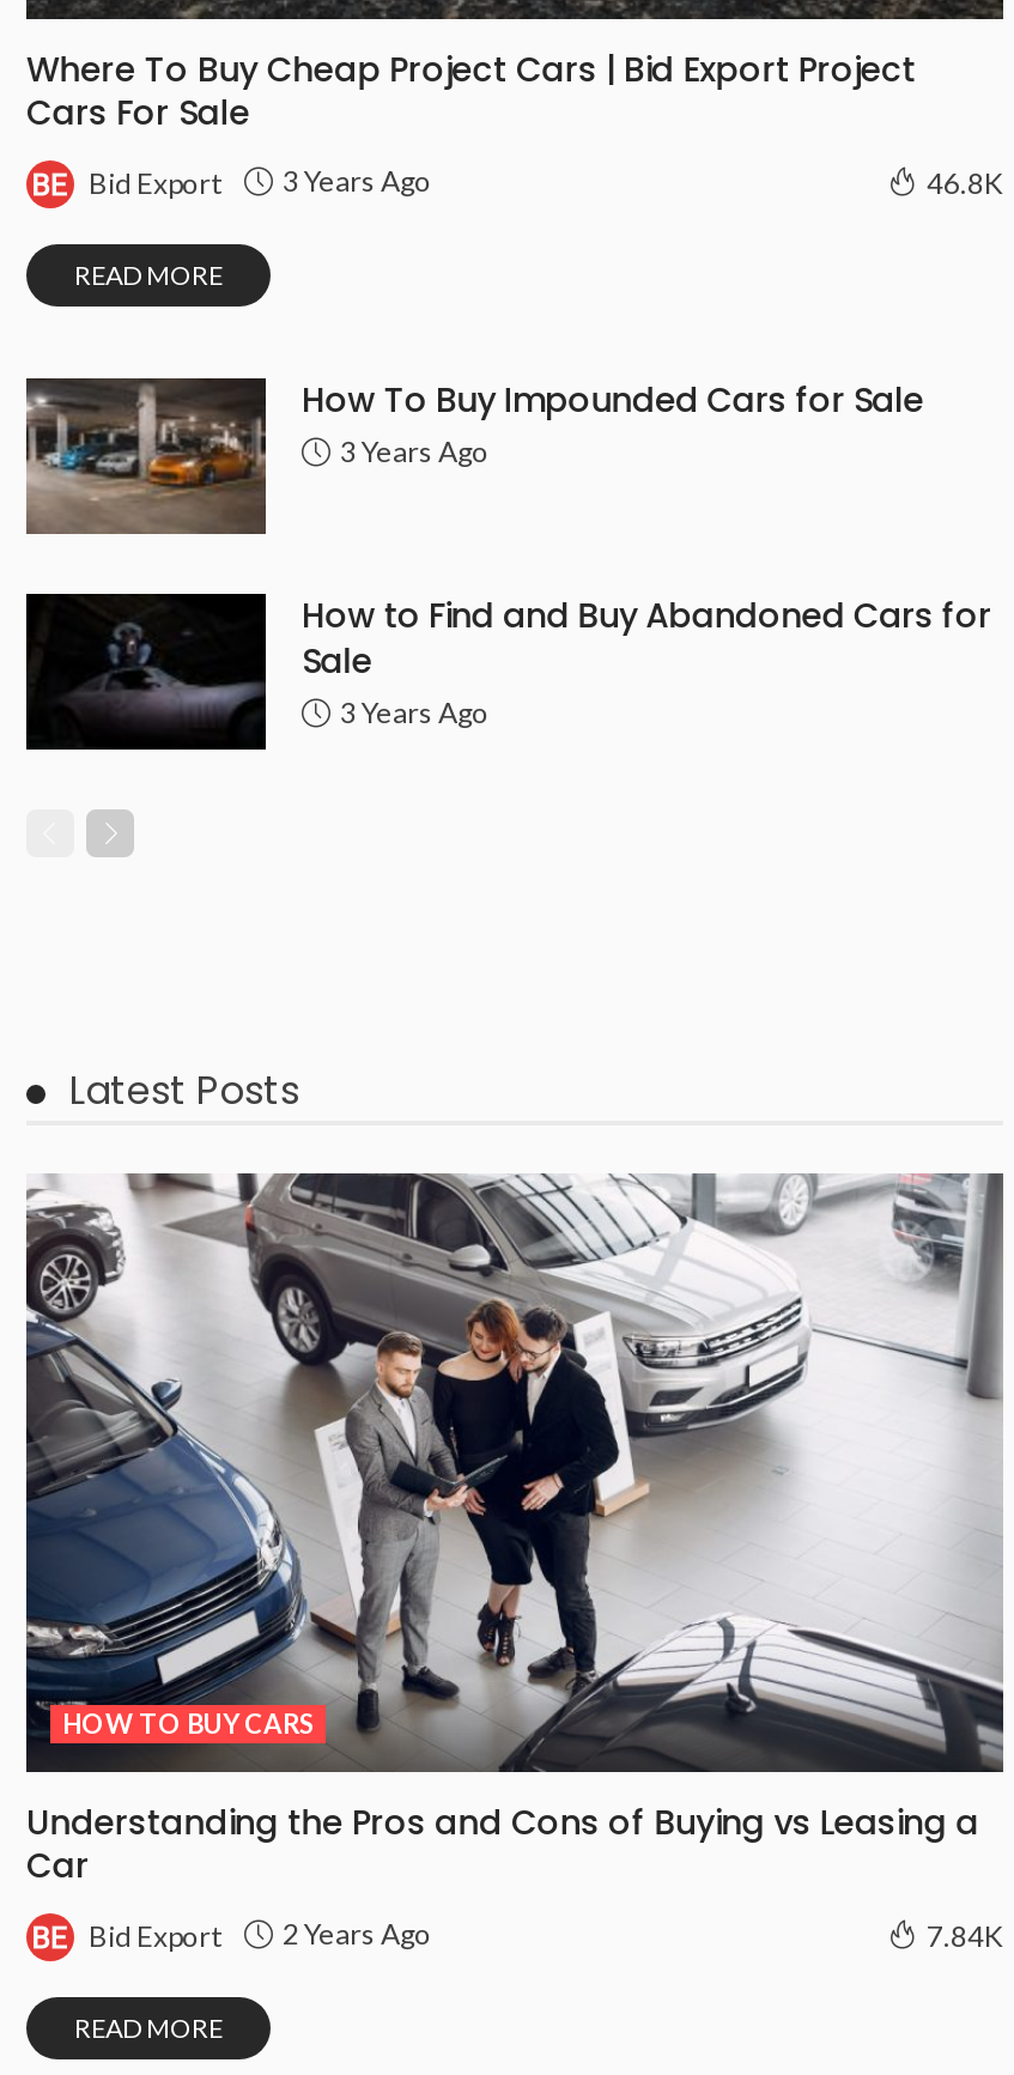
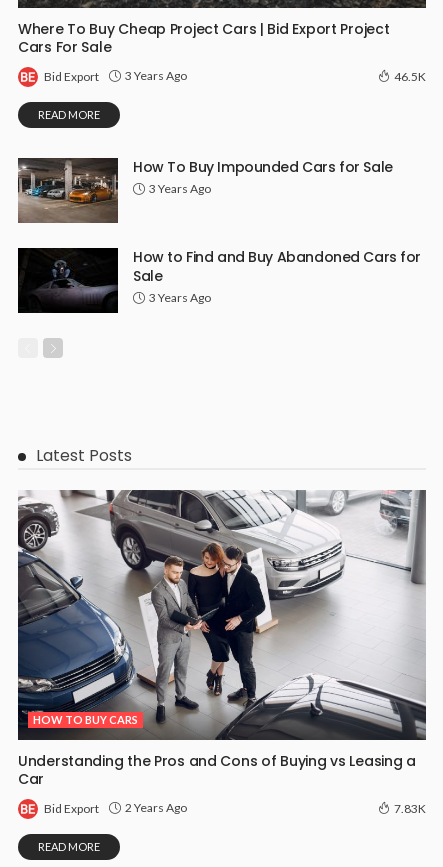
[927,164,1003,200] 46.8K -> [394,69,426,84] 46.5K
[927,1918,1003,1954] 7.84K -> [394,801,426,816] 7.83K

